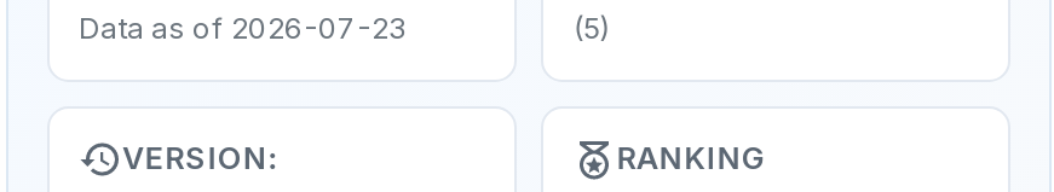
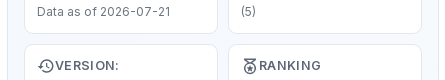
[79,9,408,45] Data as of 2026-07-23 -> [37,4,170,19] Data as of 2026-07-21

